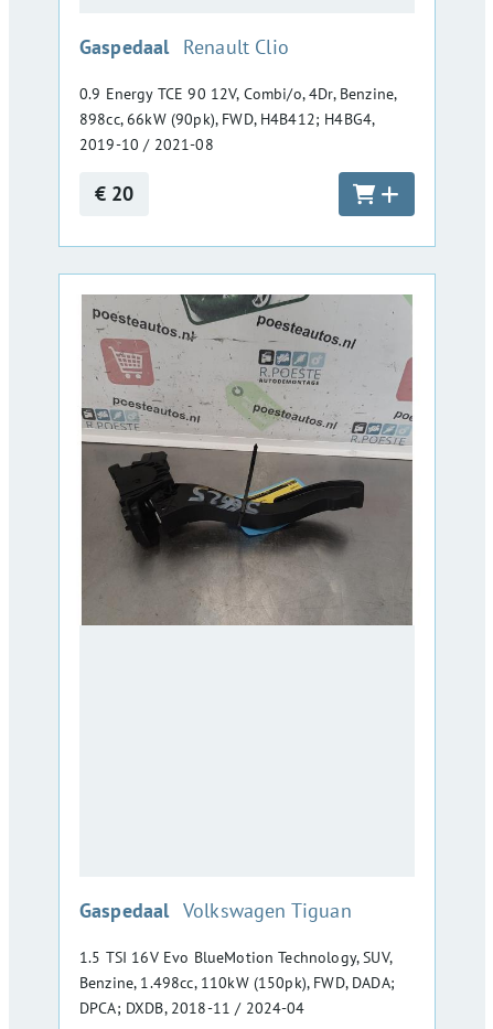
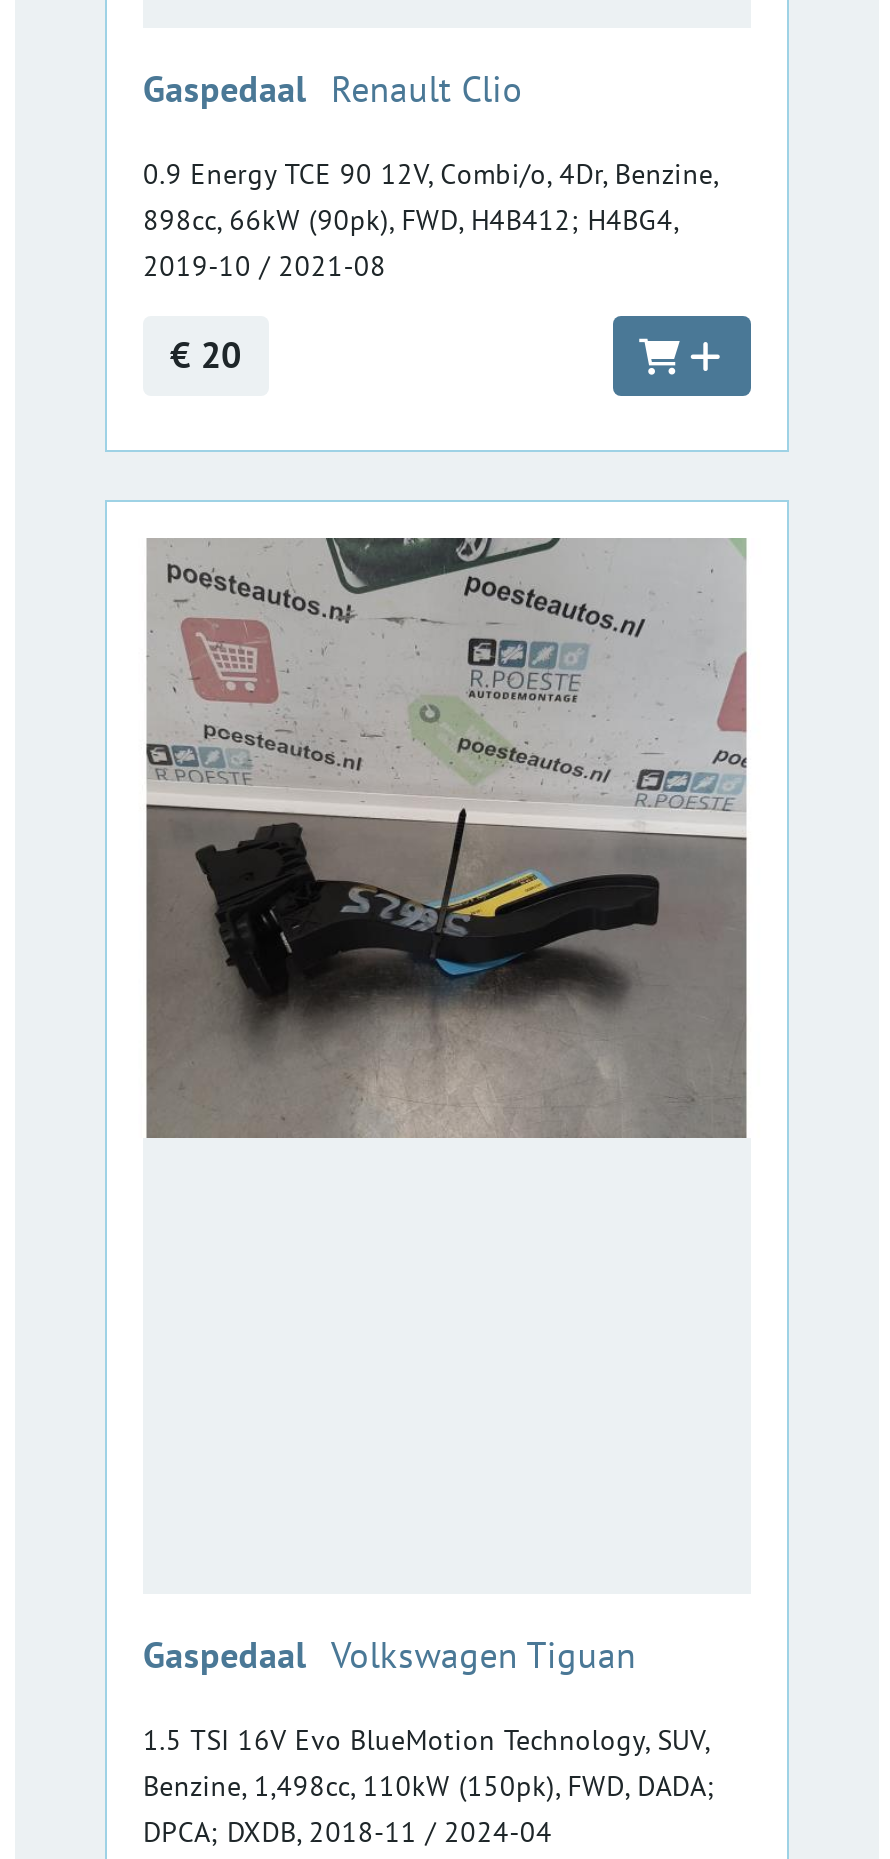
[79,973,395,992] Benzine, 1.498cc, 110kW (150pk), FWD, DADA; -> [143,1768,715,1802] Benzine, 1,498cc, 110kW (150pk), FWD, DADA;

